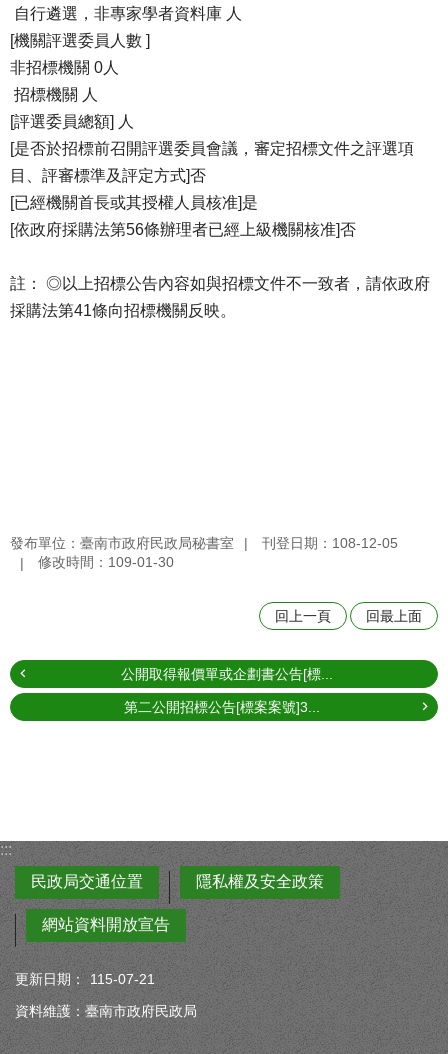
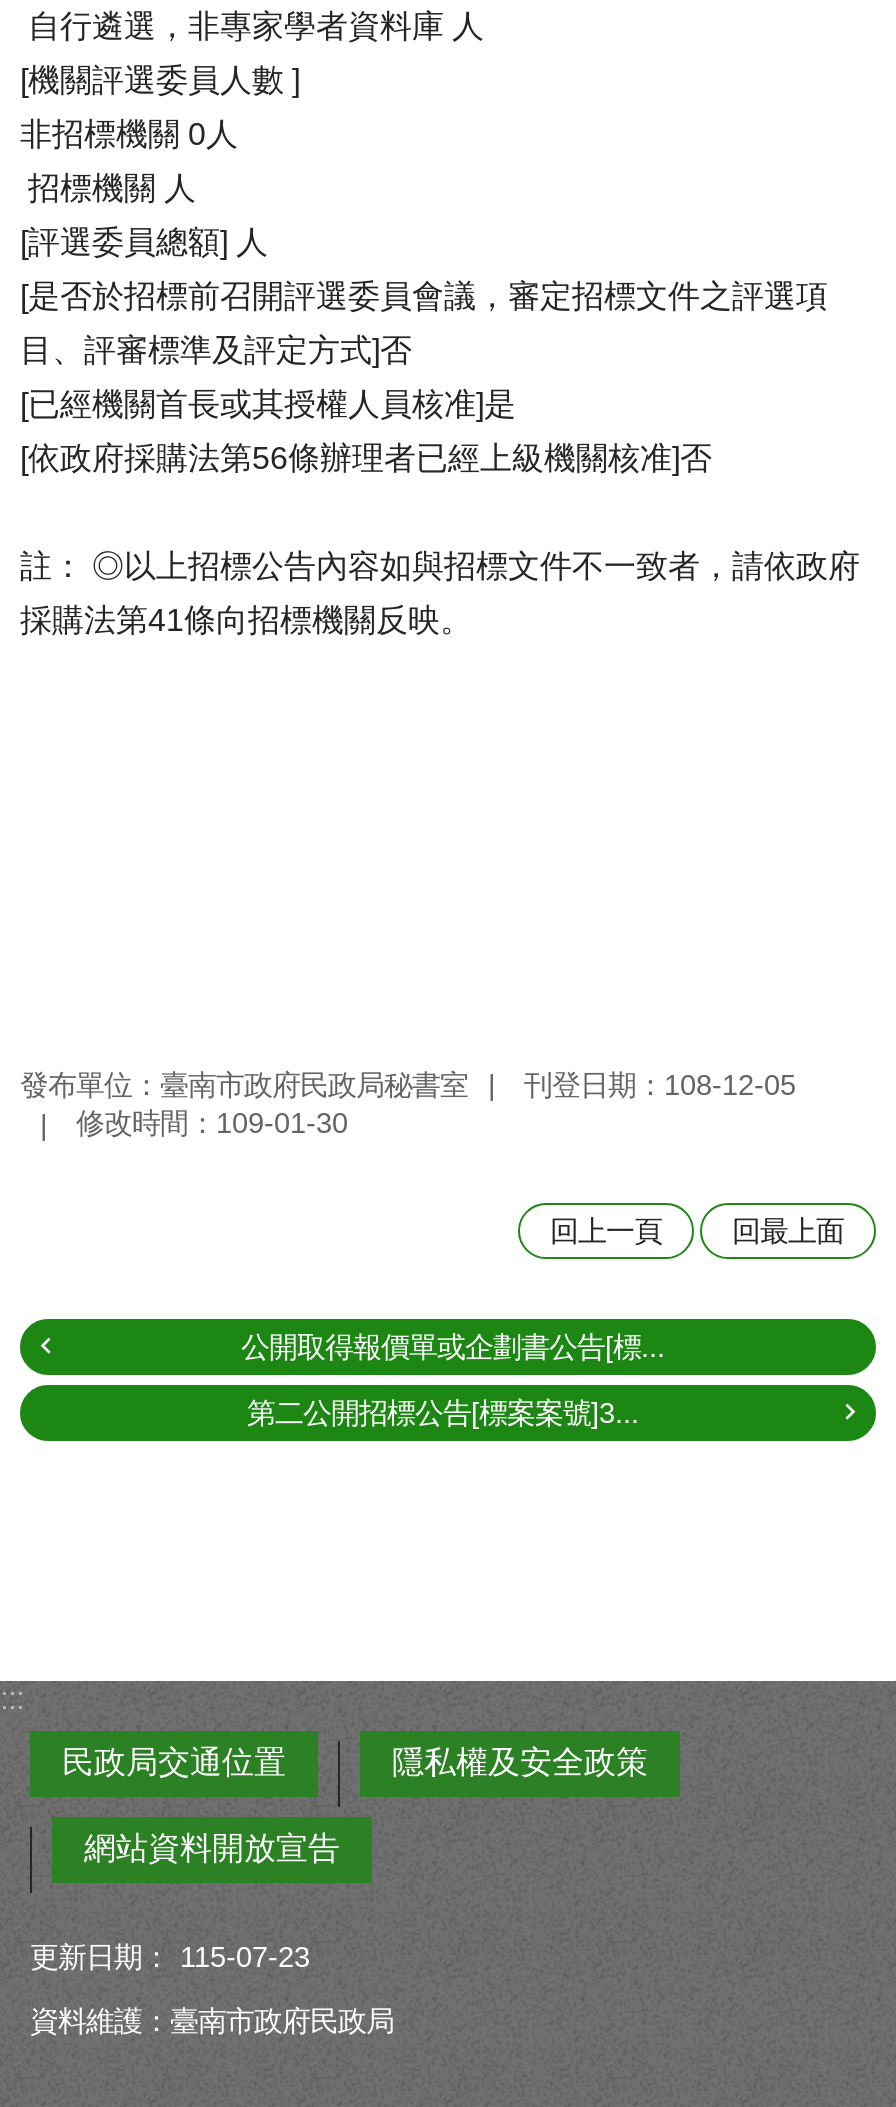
[15,971,155,987] 更新日期： 115-07-21 -> [30,1942,310,1974] 更新日期： 115-07-23

